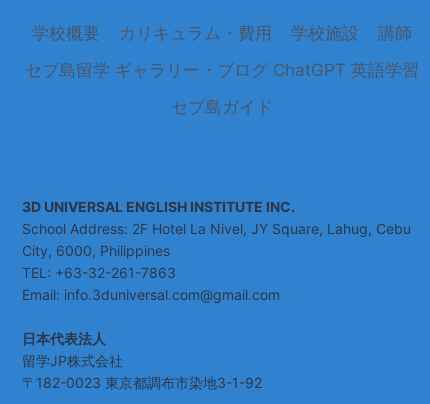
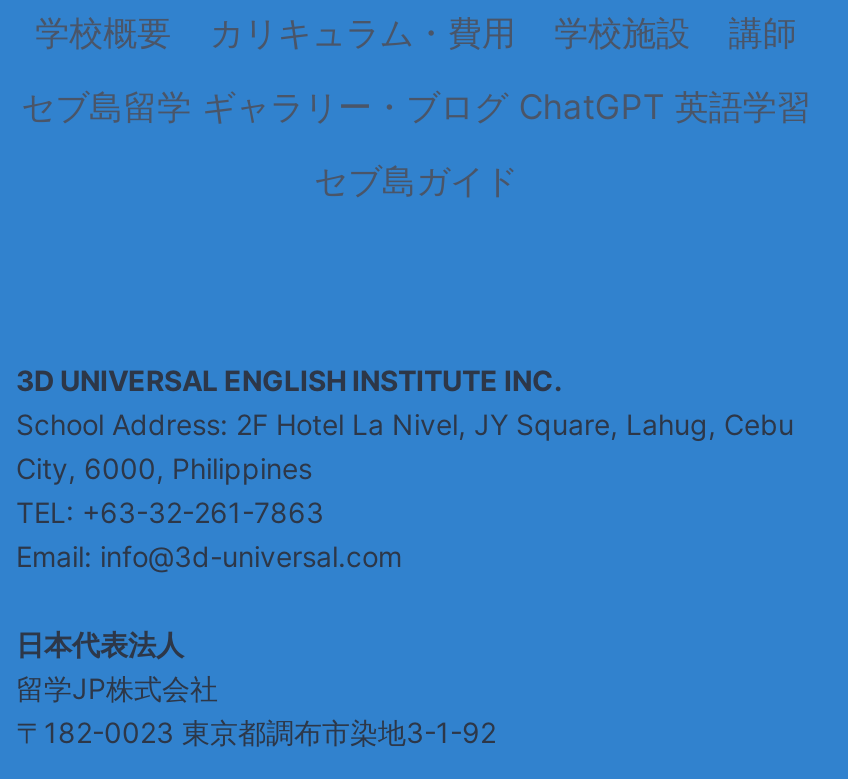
[22,286,280,303] Email: info.3duniversal.com@gmail.com -> [16,540,402,574] Email: info@3d-universal.com

